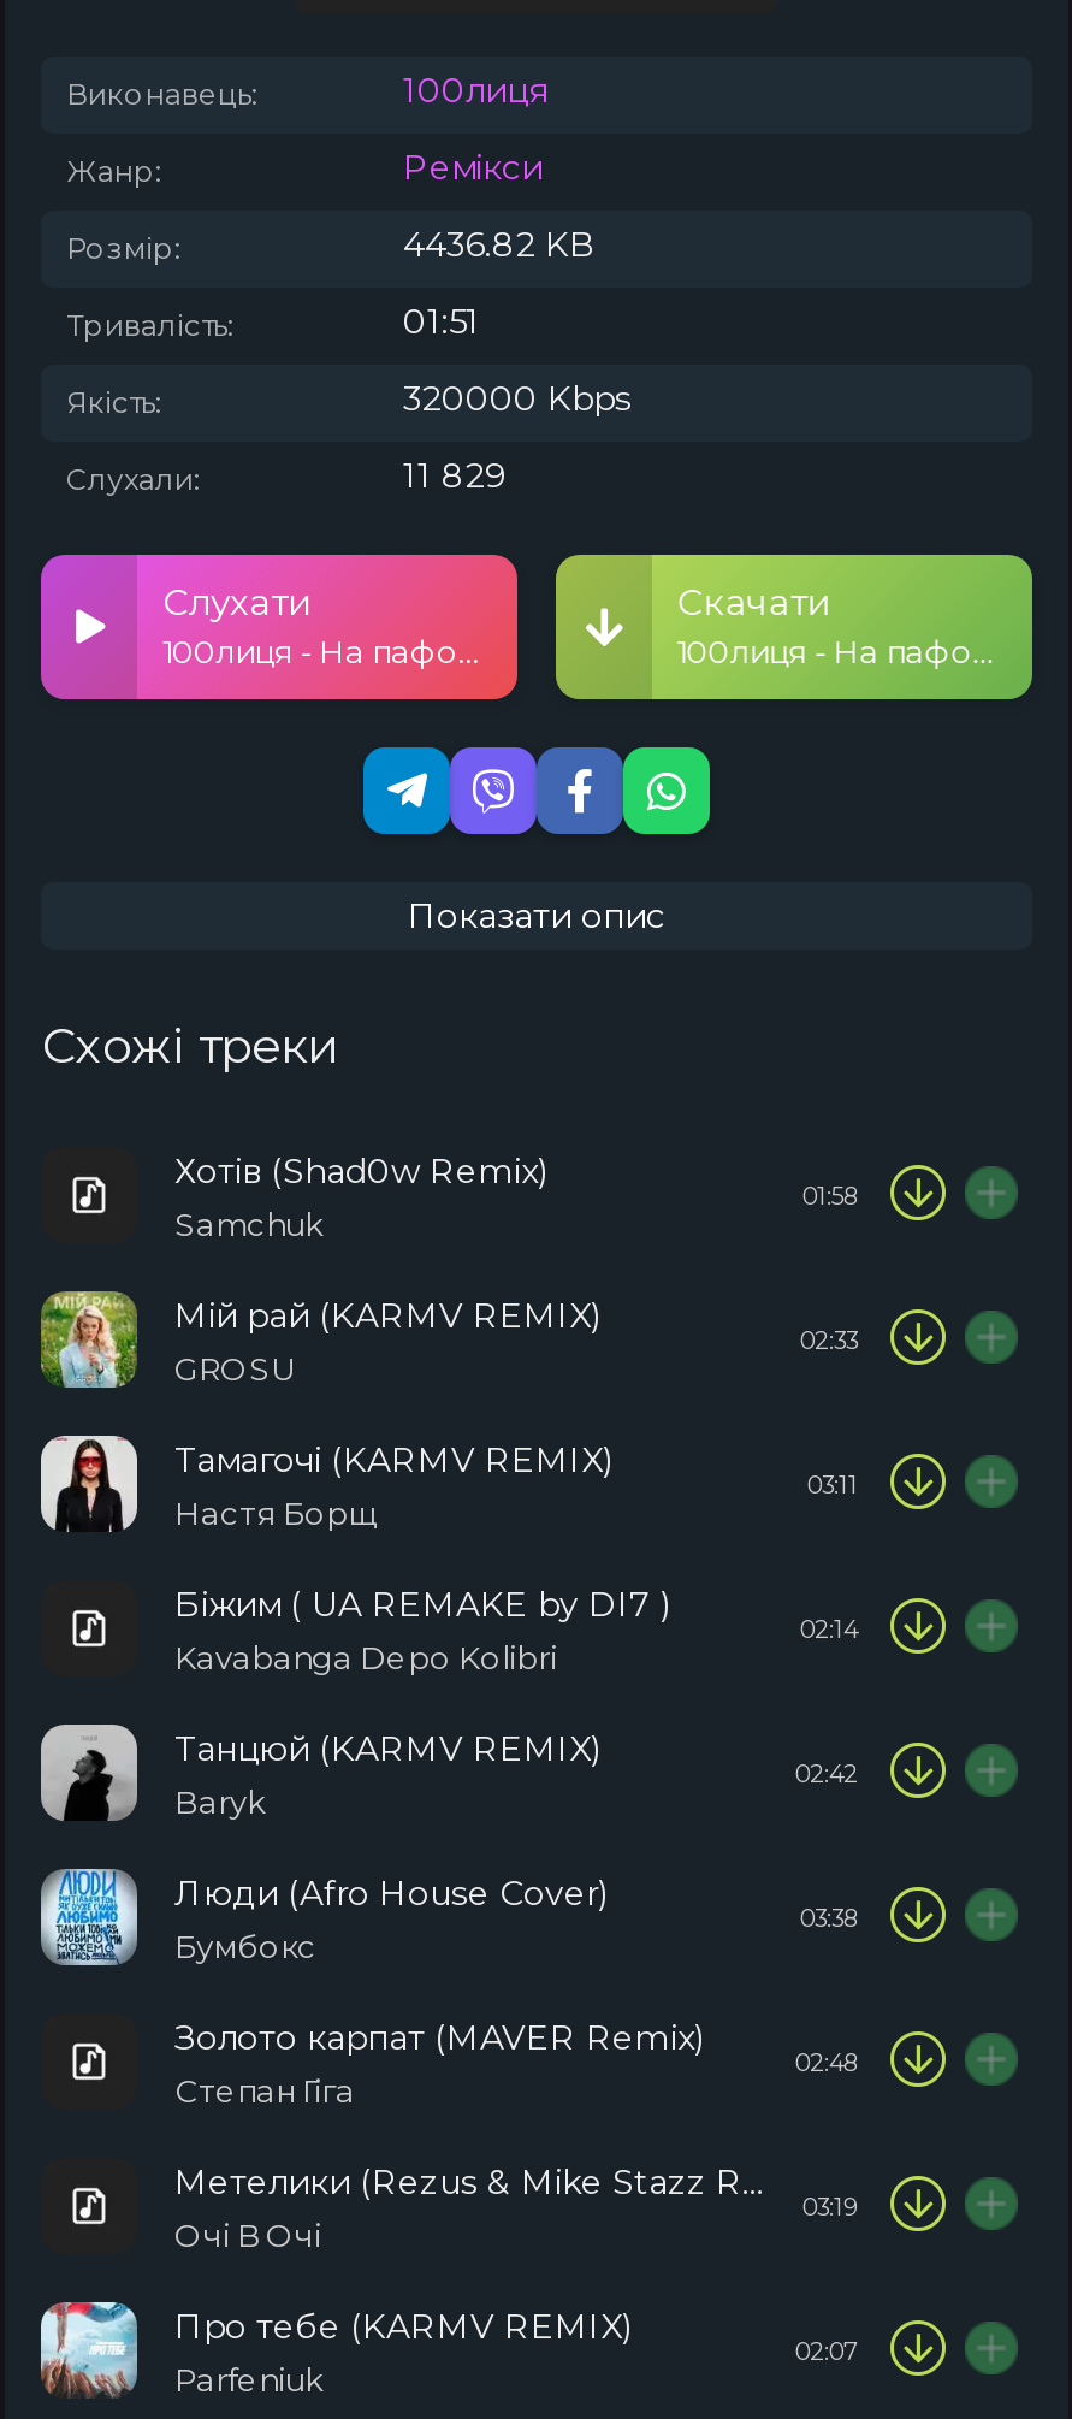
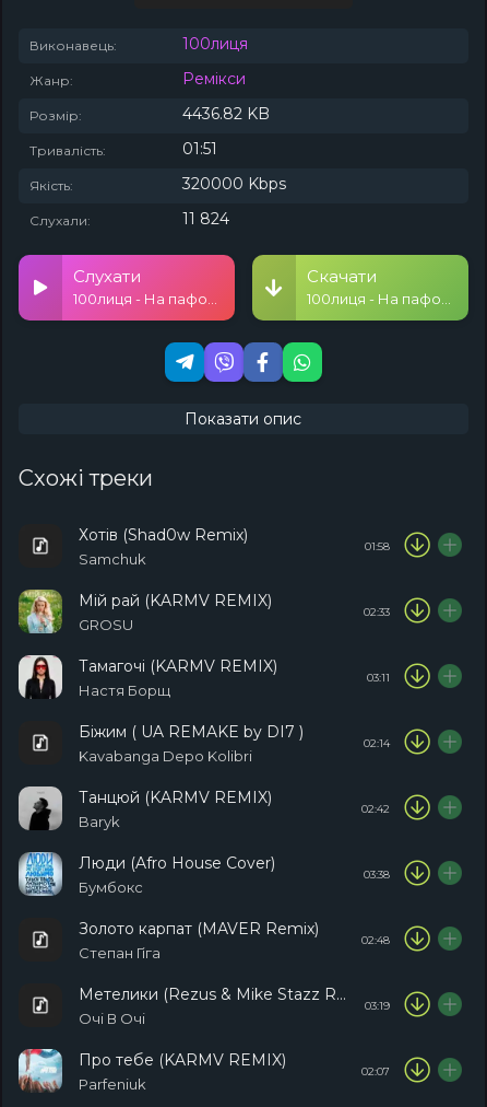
[403,454,506,497] 11 829 -> [183,209,230,229] 11 824

